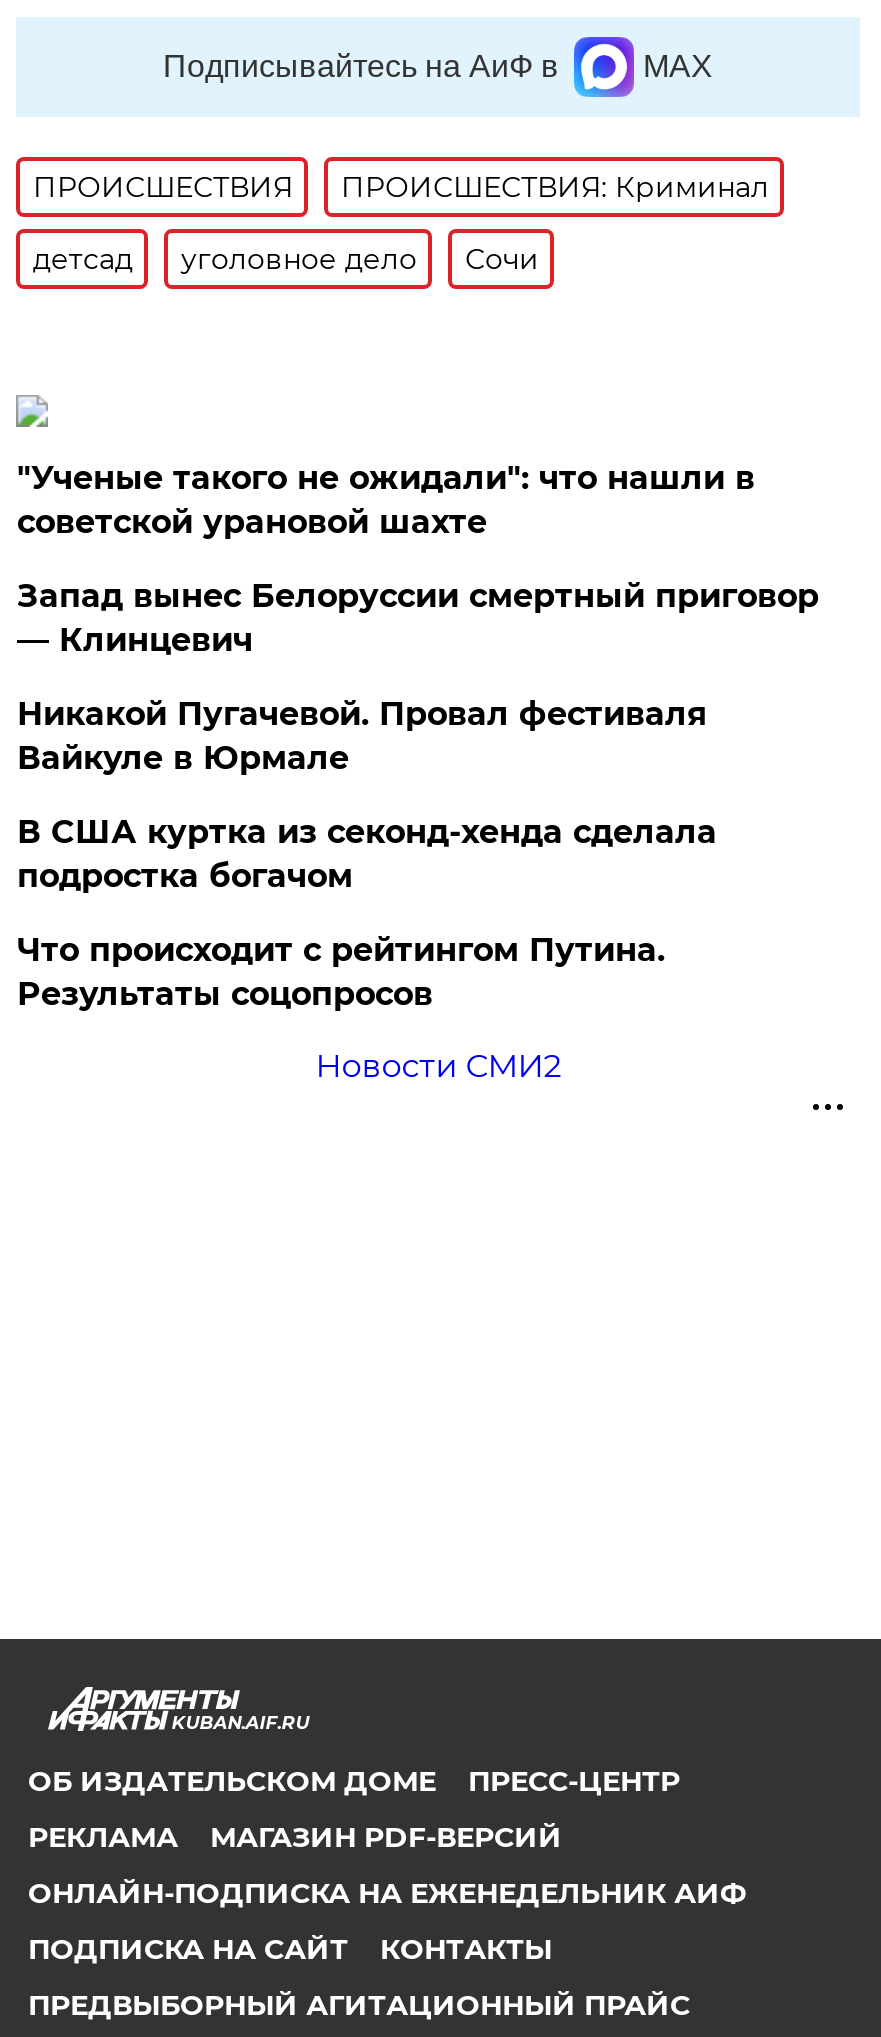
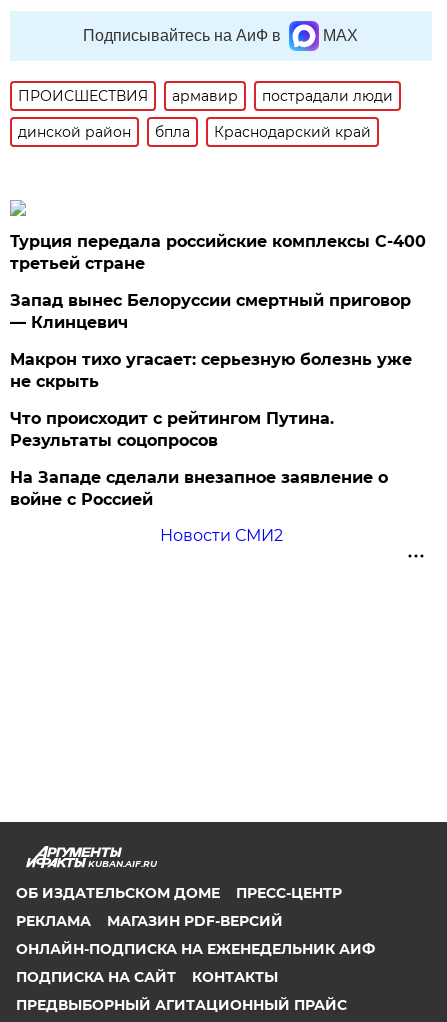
[341,169,769,205] ПРОИСШЕСТВИЯ: Криминал -> [172,87,393,105] армавир | пострадали люди
[33,241,539,277] детсад | уголовное дело | Сочи -> [18,123,371,141] динской район | бпла | Краснодарский край
[17,459,755,541] "Ученые такого не ожидали": что нашли в | советской урановой шахте -> [10,232,426,273] Турция передала российские комплексы С-400 | третьей стране
[17,695,717,895] Никакой Пугачевой. Провал фестиваля | Вайкуле в Юрмале | В США куртка из секонд-хенда сделала | подростка богачом -> [10,350,412,391] Макрон тихо угасает: серьезную болезнь уже | не скрыть
moved [17,931,665,1013] -> [10,409,334,450]: Что происходит с рейтингом Путина. | Результаты соцопросов
none -> [10,468,388,509] На Западе сделали внезапное заявление о | войне с Россией

